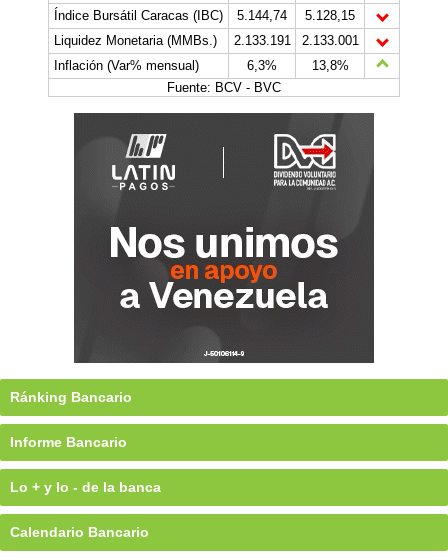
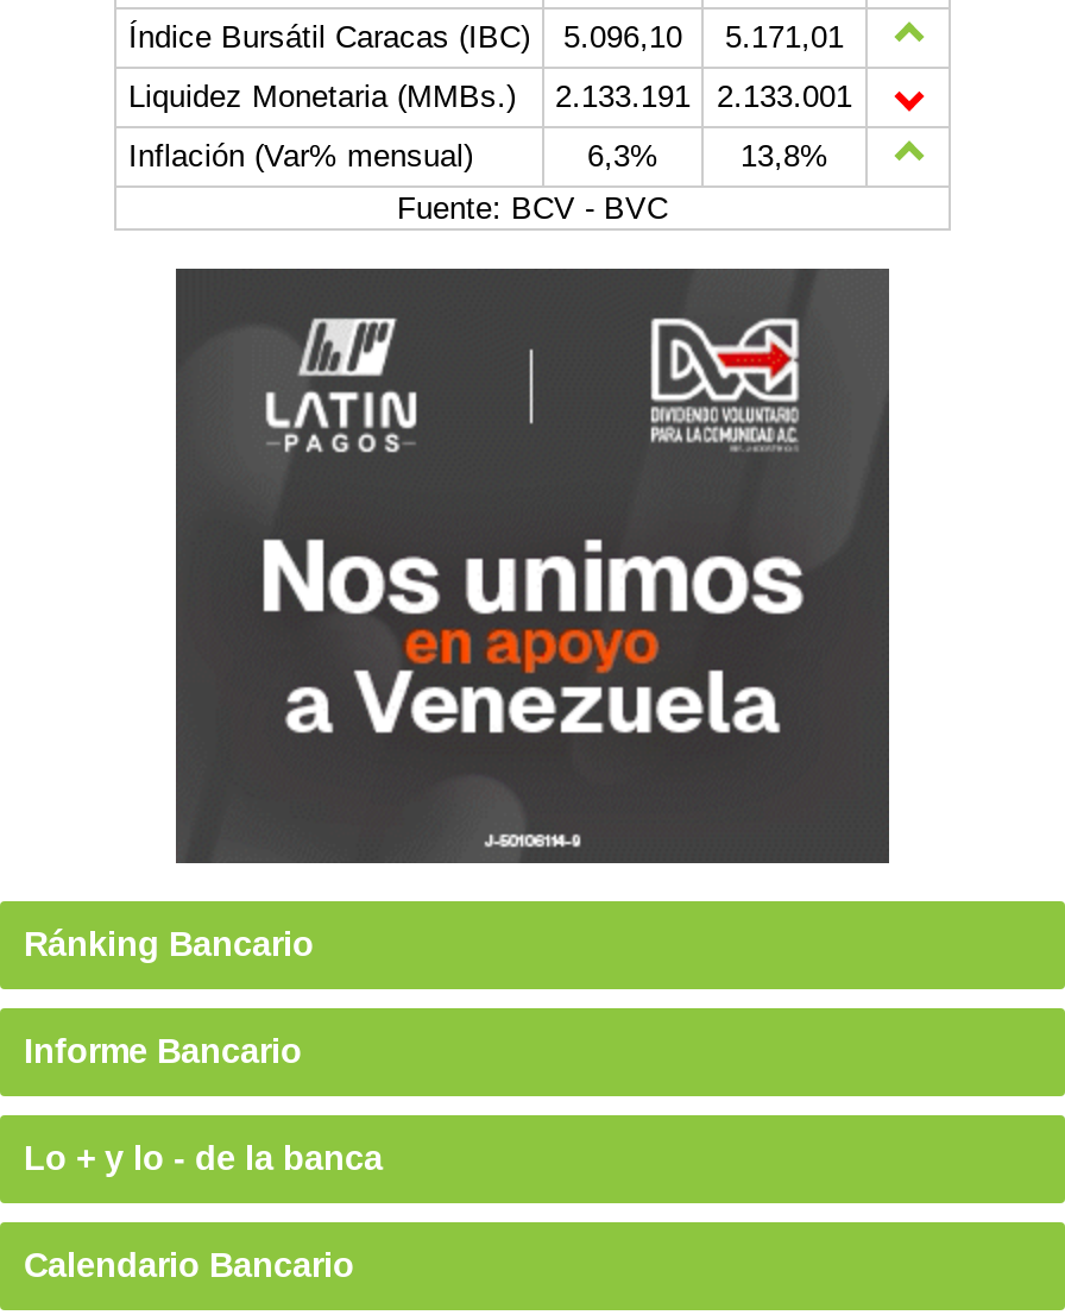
[237,8,287,23] 5.144,74 -> [563,19,682,54] 5.096,10
[305,8,355,23] 5.128,15 -> [725,19,844,54] 5.171,01

